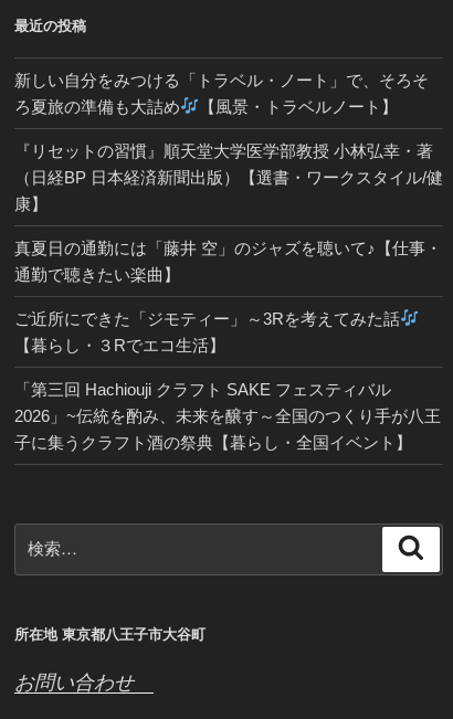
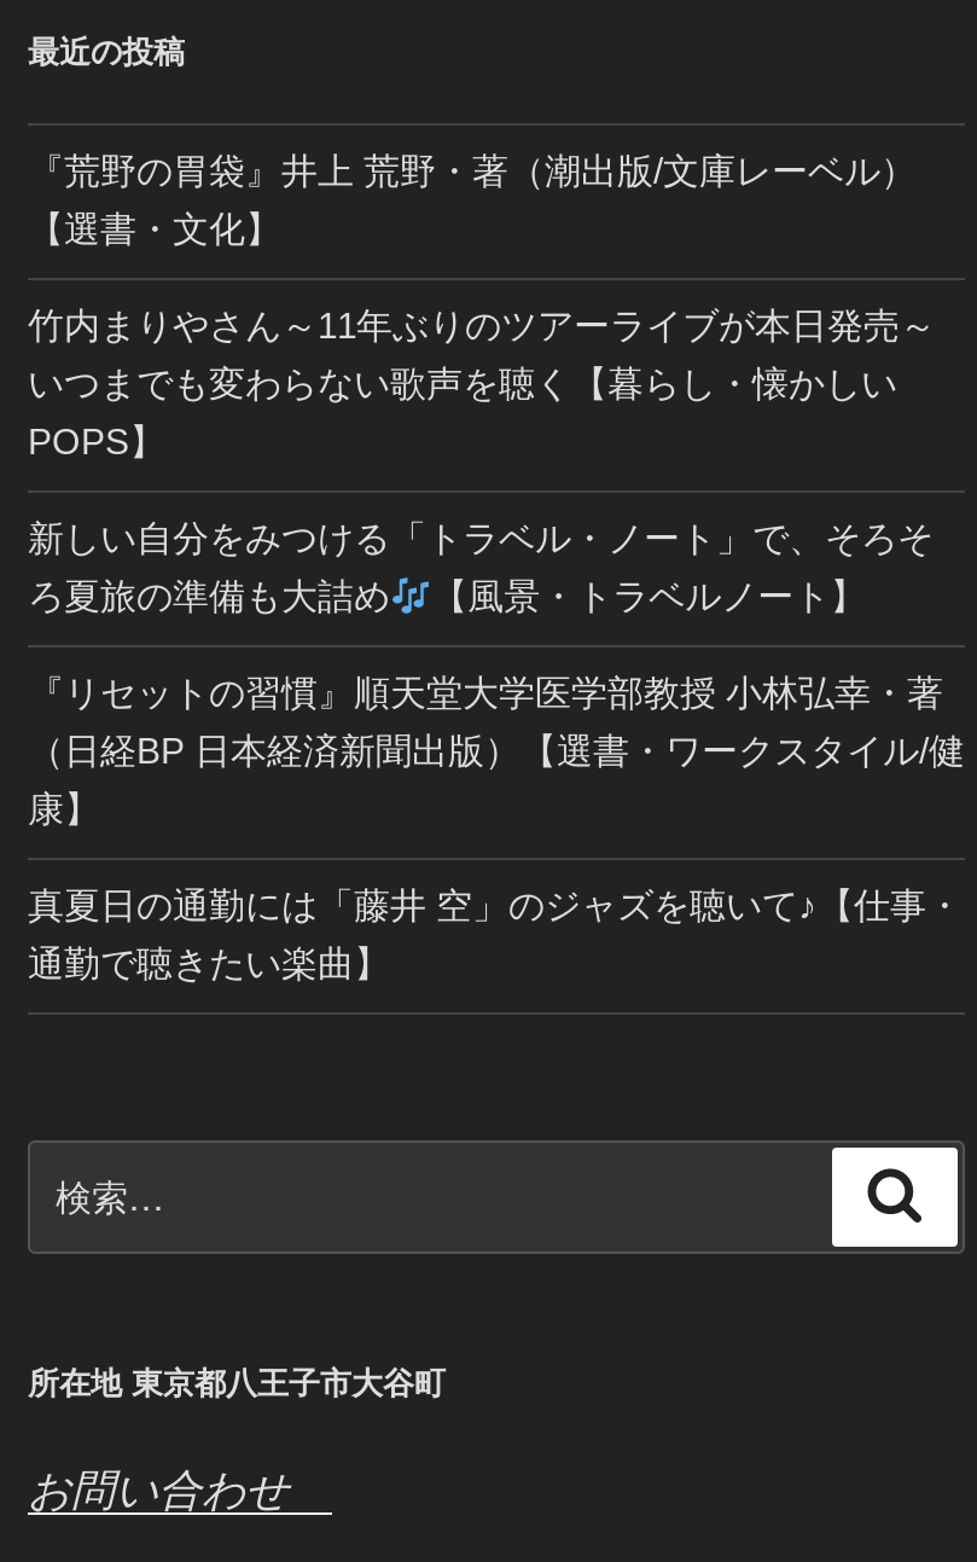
none -> [28,151,936,462] 『荒野の胃袋』井上 荒野・著（潮出版/文庫レーベル） | 【選書・文化】 | 竹内まりやさん～11年ぶりのツアーライブが本日発売～ | いつまでも変わらない歌声を聴く【暮らし・懐かしい | POPS】
moved [14,71,443,284] -> [28,518,965,984]: 新しい自分をみつける「トラベル・ノート」で、そろそ | ろ夏旅の準備も大詰め | 【風景・トラベルノート】 | 『リセットの習慣』順天堂大学医学部教授 小林弘幸・著 | （日経BP 日本経済新聞出版）【選書・ワークスタイル/健 | 康】 | 通勤で聴きたい楽曲】
[14,309,441,452] ご近所にできた「ジモティー」～3Rを考えてみた話 | 【暮らし・３Rでエコ生活】 | 「第三回 Hachiouji クラフト SAKE フェスティバル | 2026」~伝統を酌み、未来を醸す～全国のつくり手が八王 | 子に集うクラフト酒の祭典【暮らし・全国イベント】 -> none

